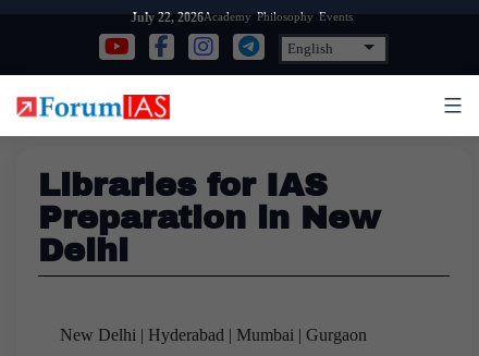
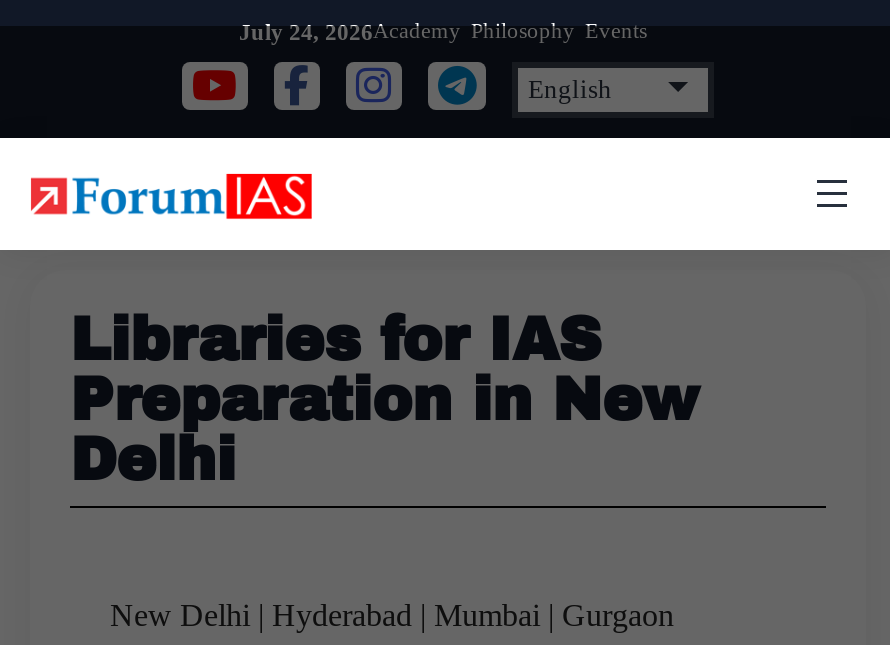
[130,10,352,24] July 22, 2026Academy Philosophy Events -> [239,18,647,44] July 24, 2026Academy Philosophy Events

